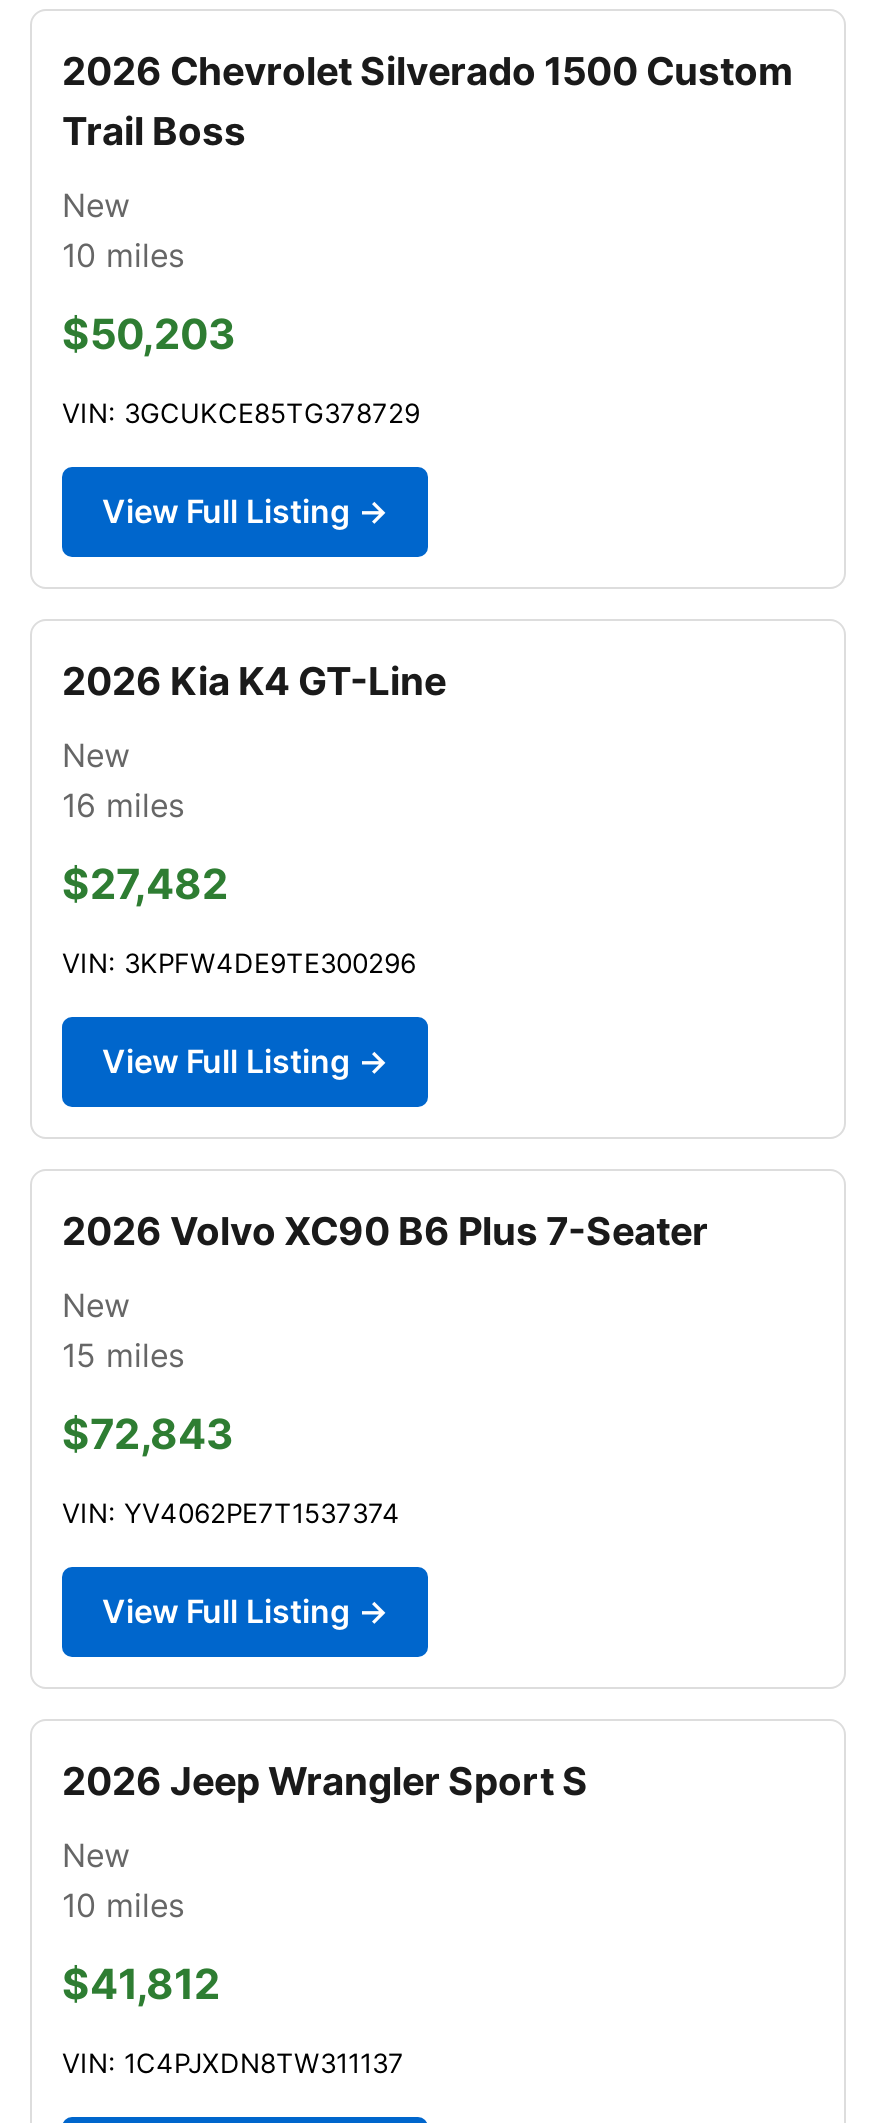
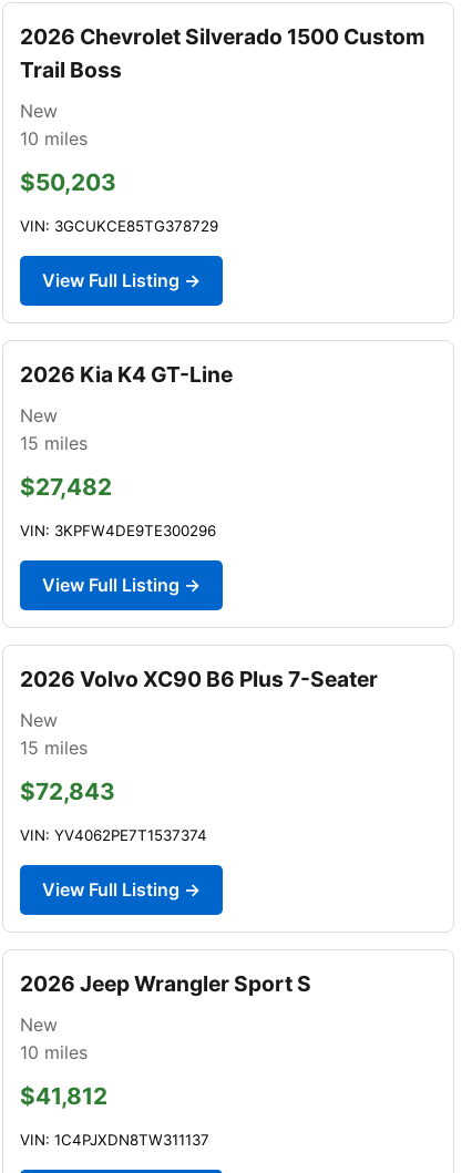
[62,785,184,825] 16 miles -> [20,432,88,454] 15 miles

